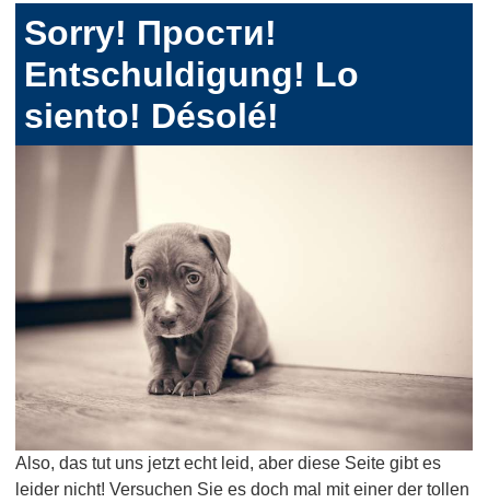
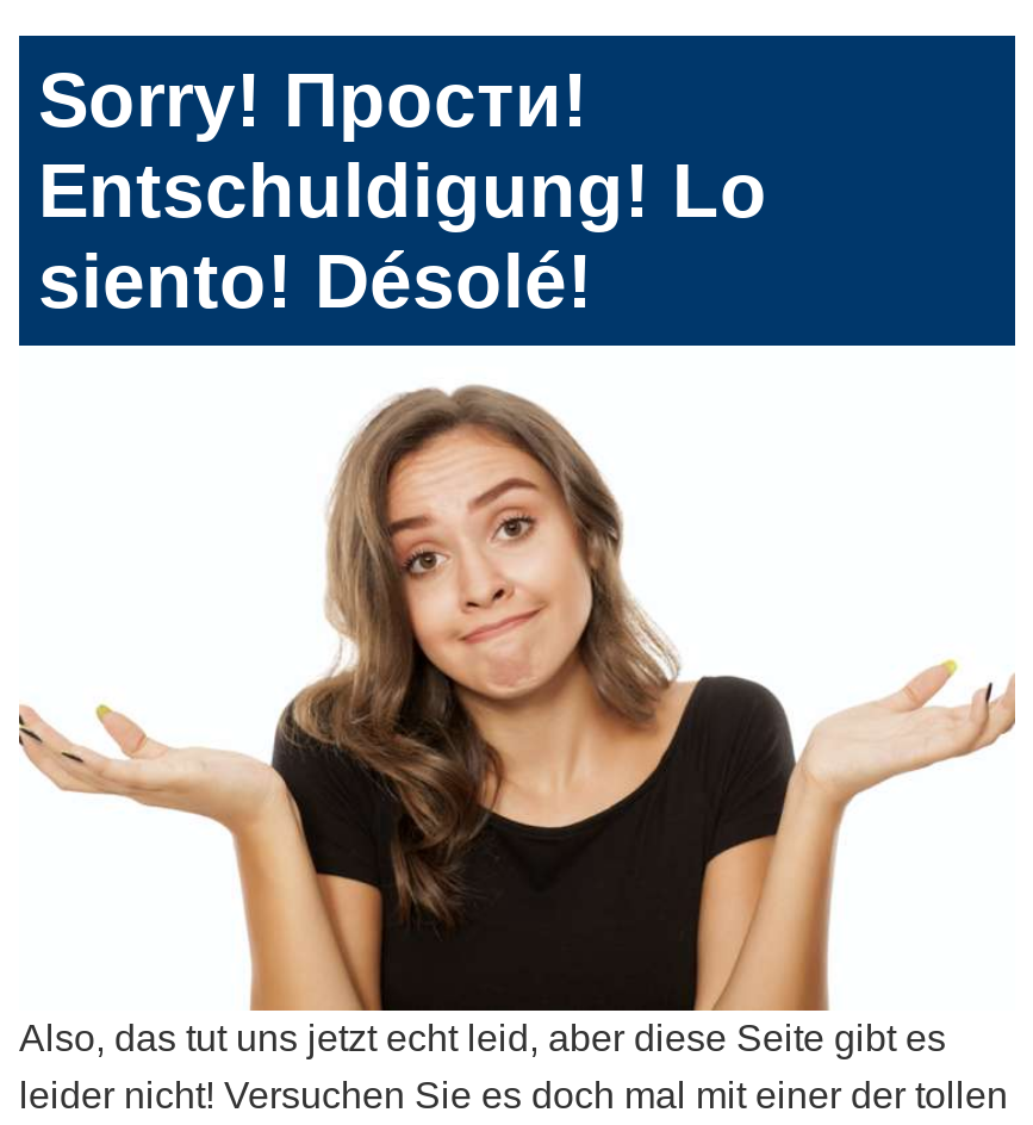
[14,144,474,452] [image] -> [17,343,1015,1011] [image]

